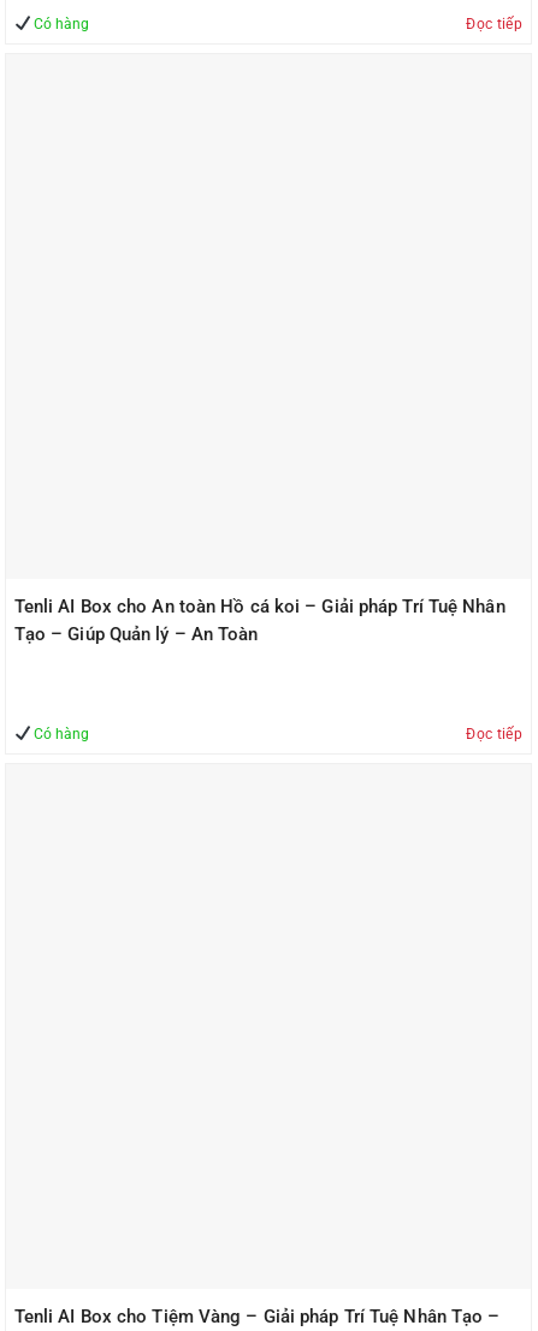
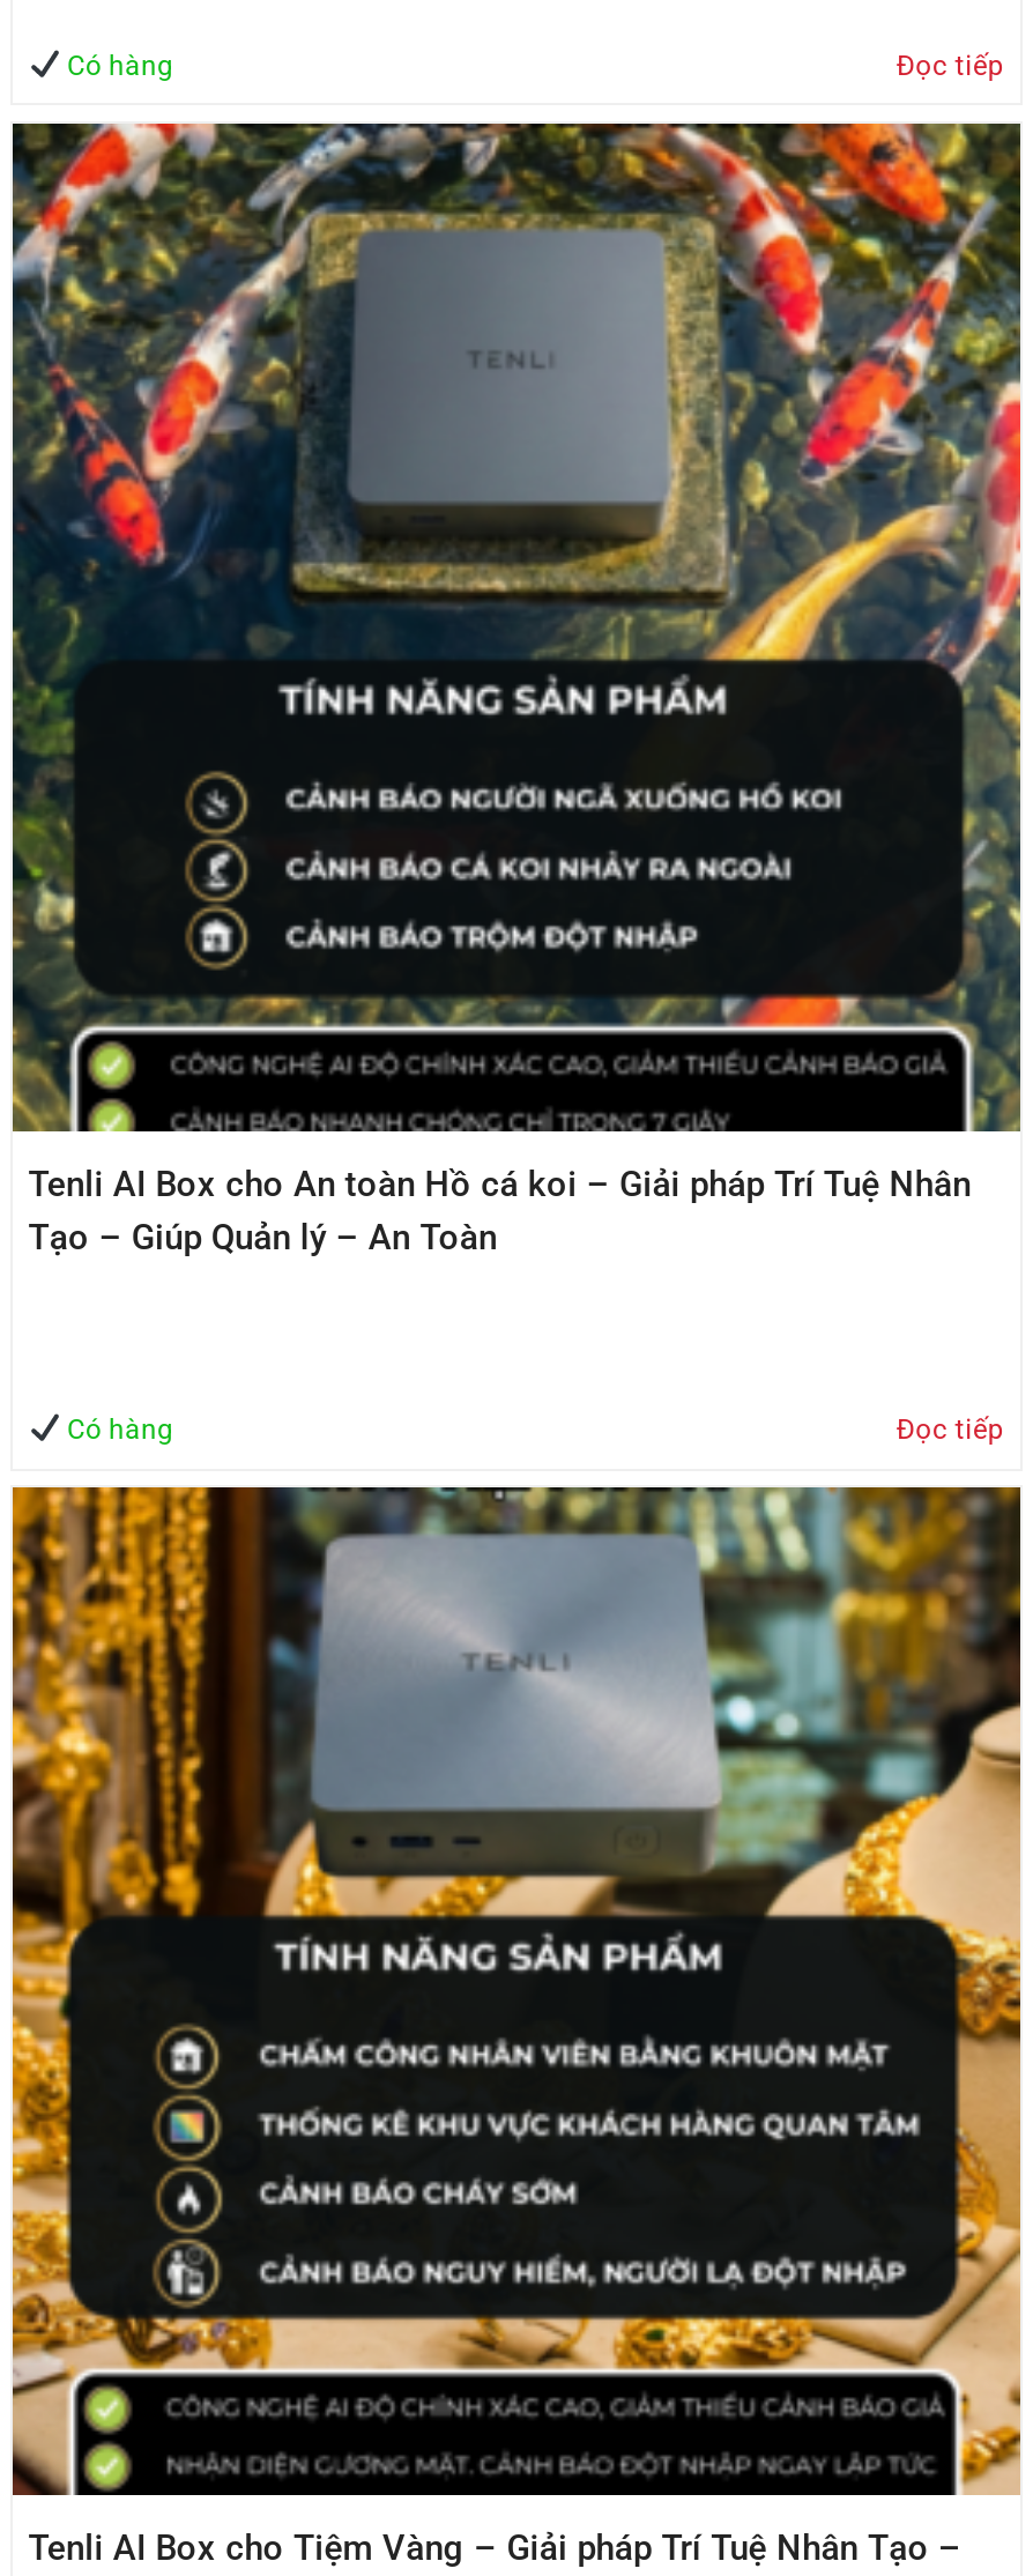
none -> [10,121,1023,1134] [image]
none -> [10,1485,1023,2497] [image]

